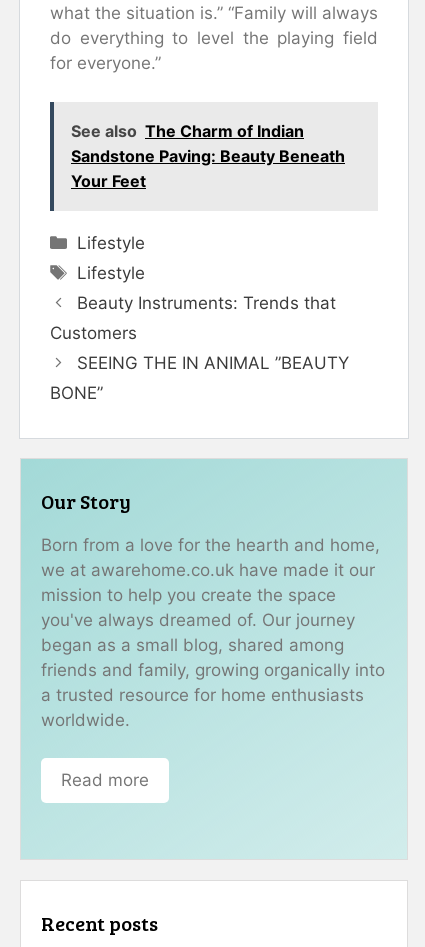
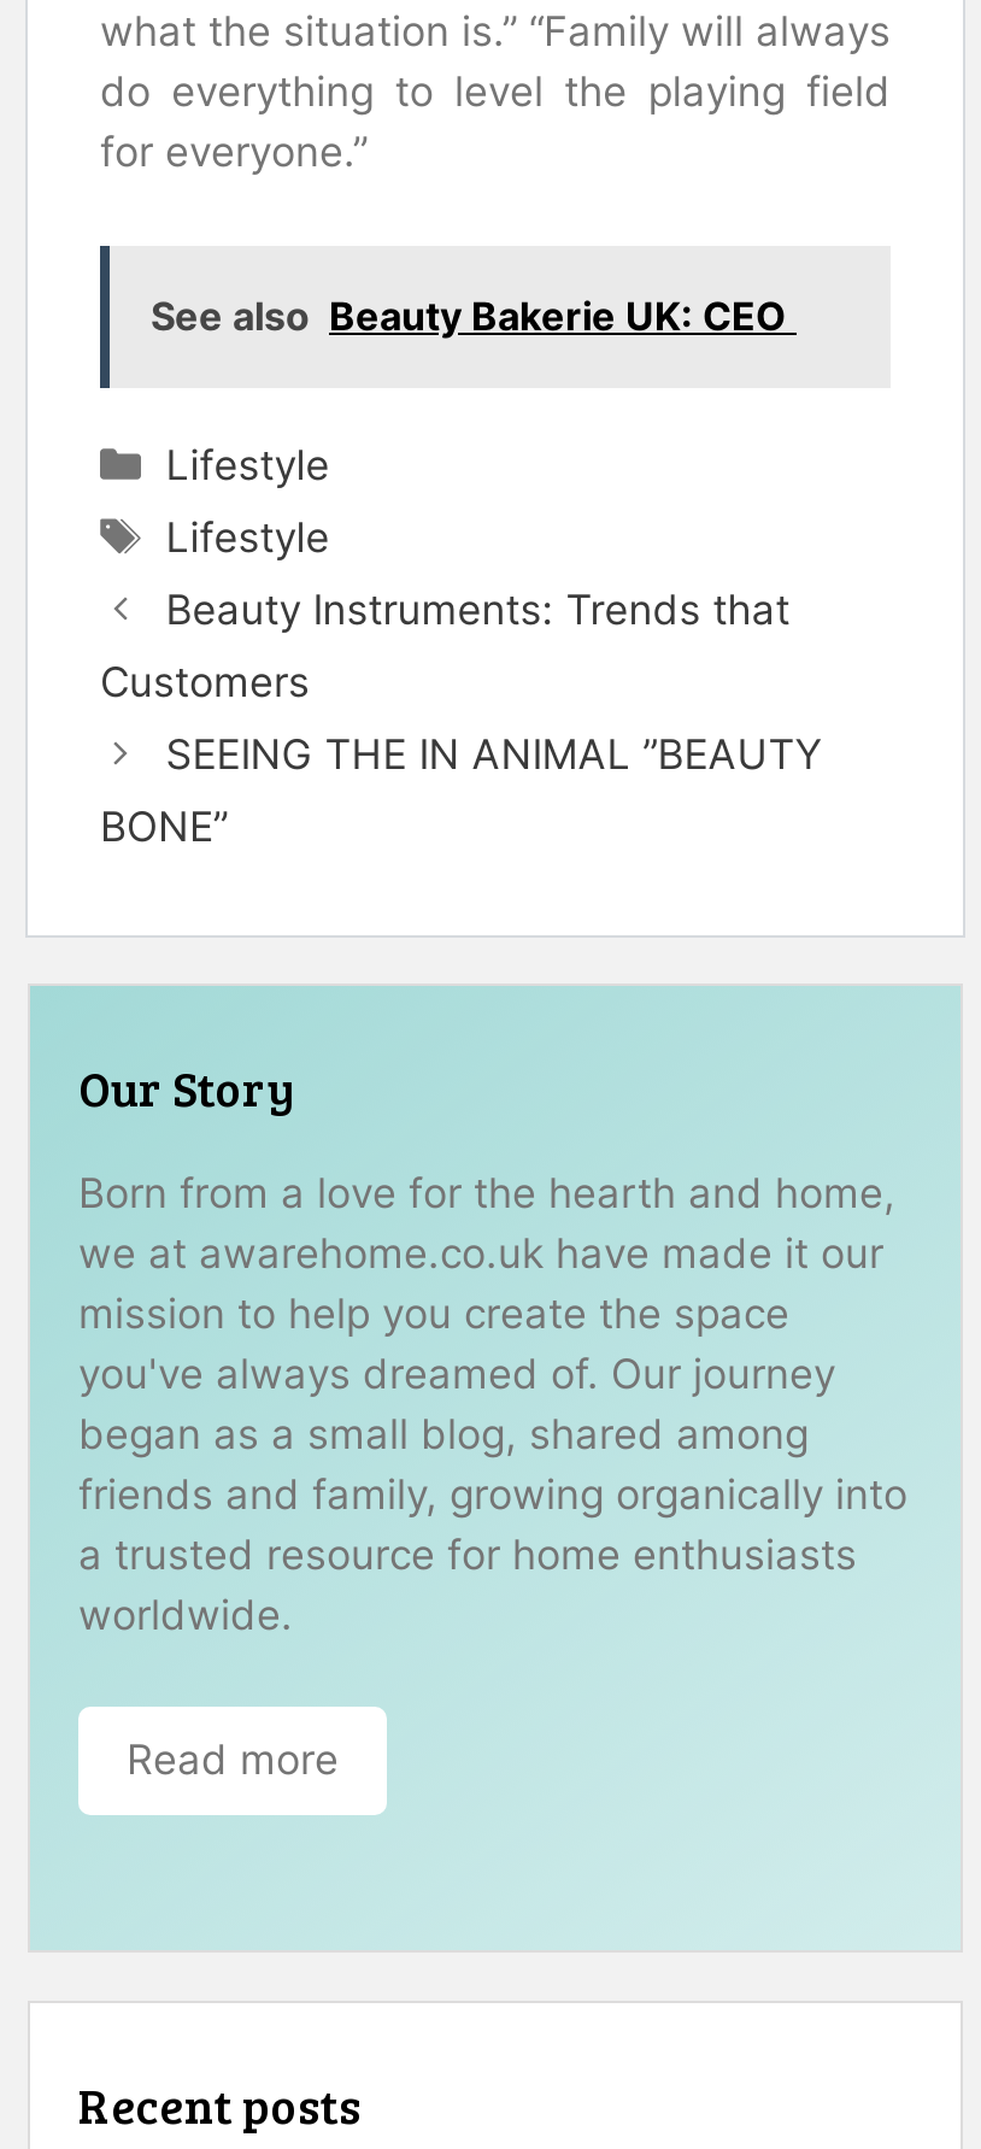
[71,121,345,191] See also The Charm of Indian | Sandstone Paving: Beauty Beneath | Your Feet -> [151,291,797,339] See also Beauty Bakerie UK: CEO

